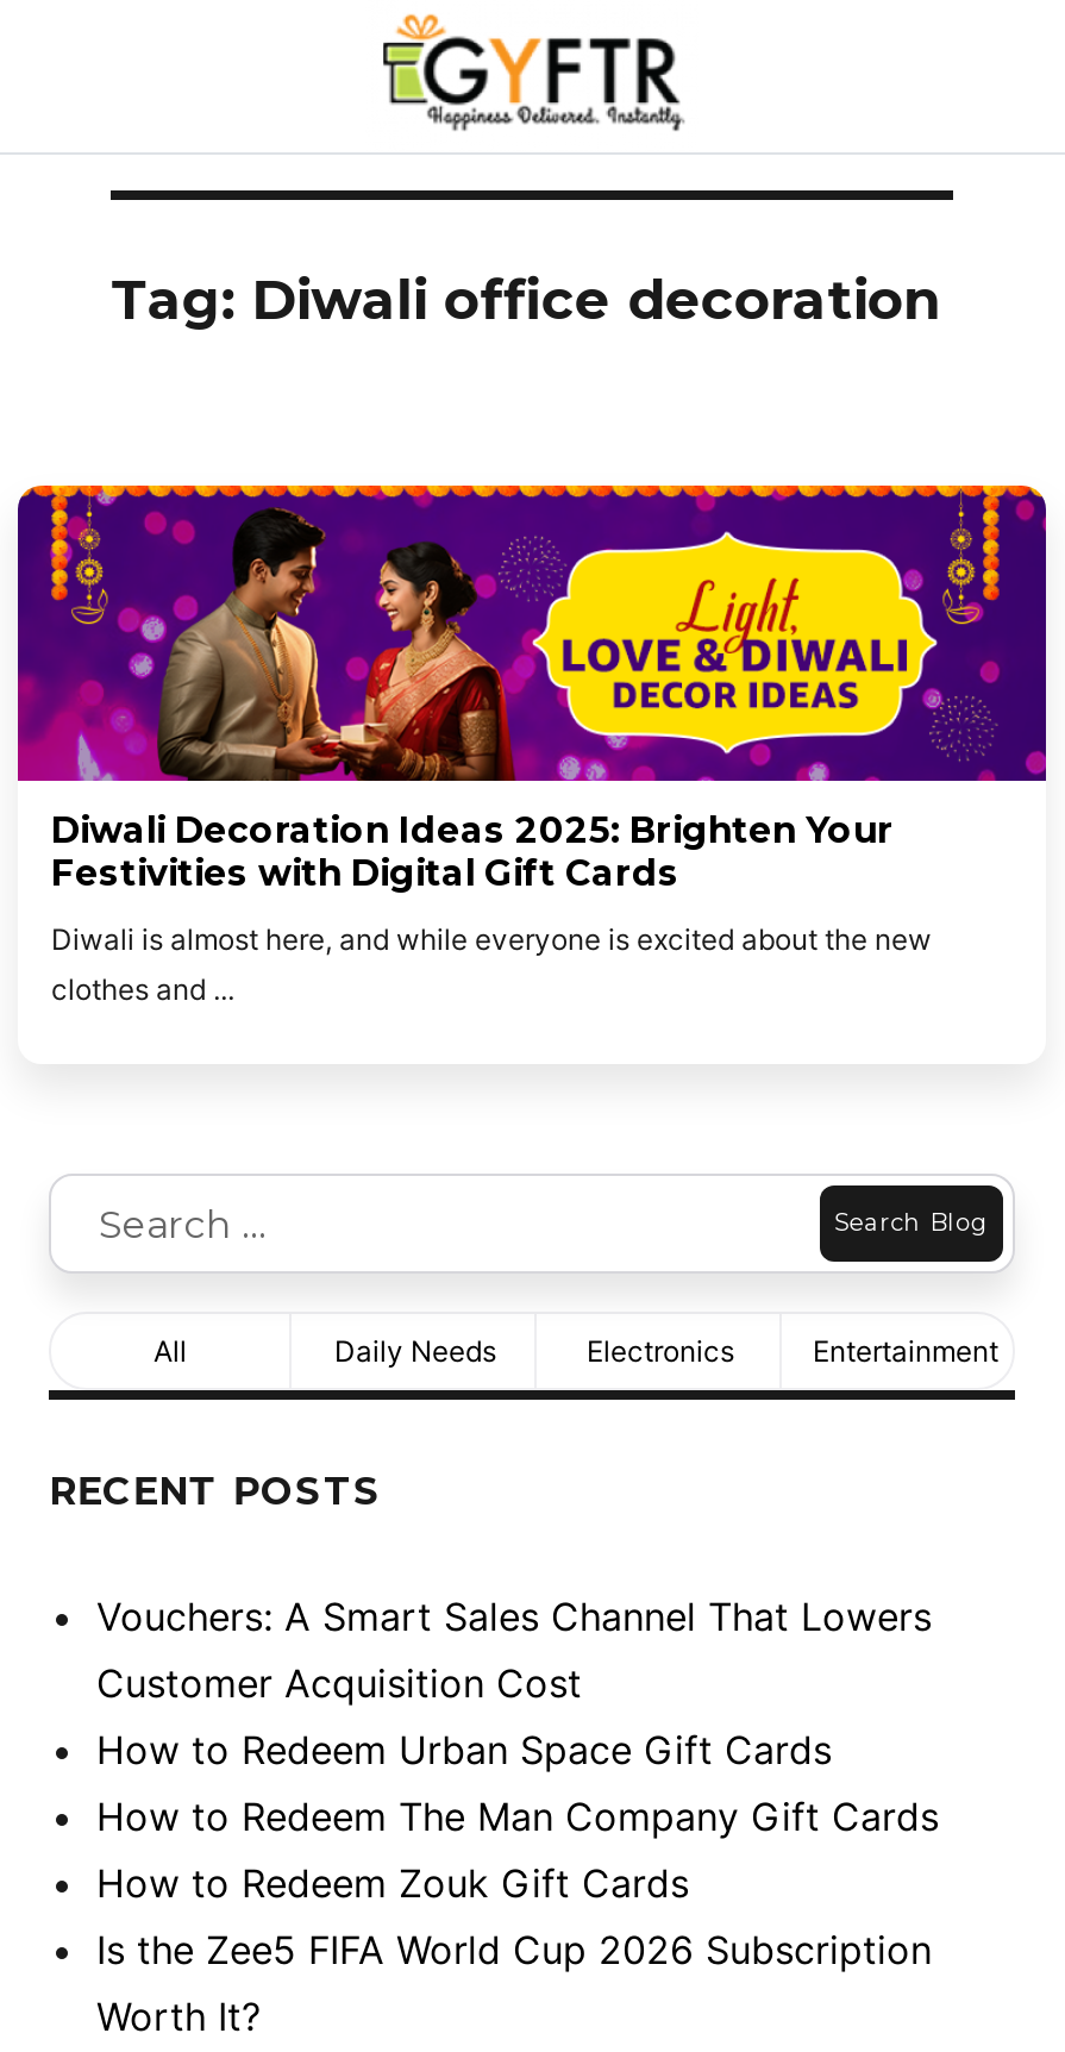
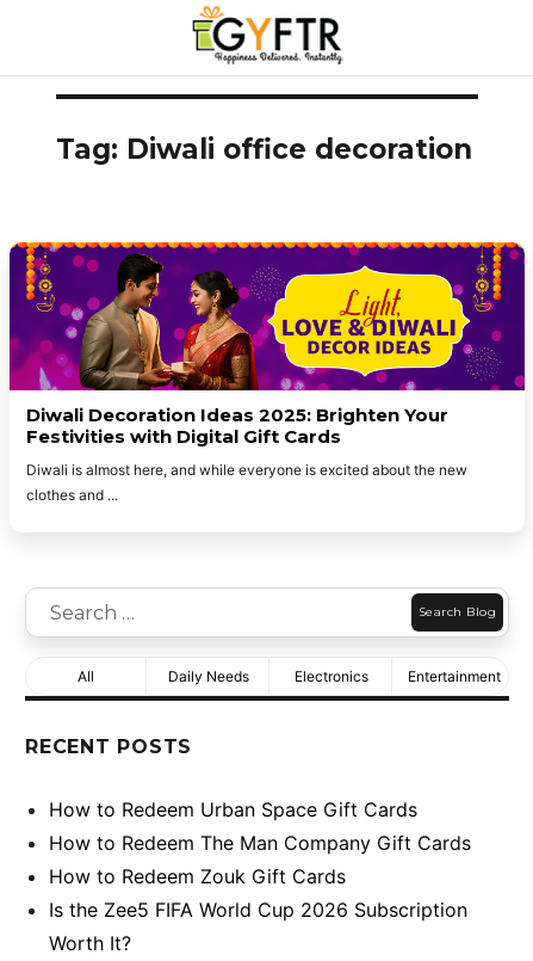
[96,1592,932,1706] Vouchers: A Smart Sales Channel That Lowers | Customer Acquisition Cost -> none

